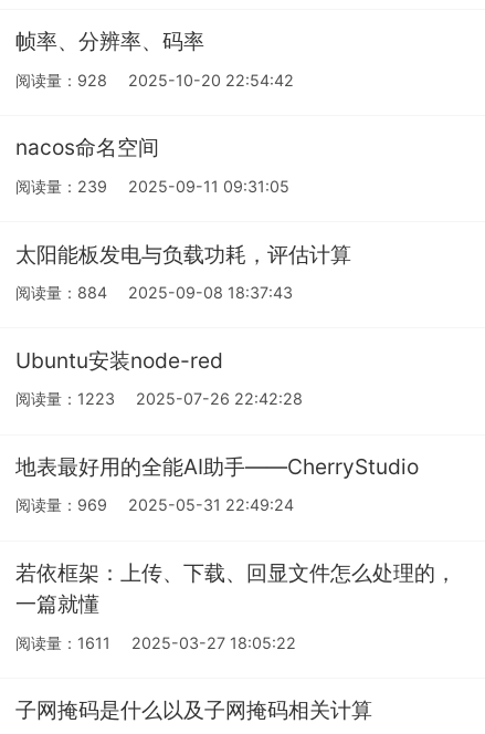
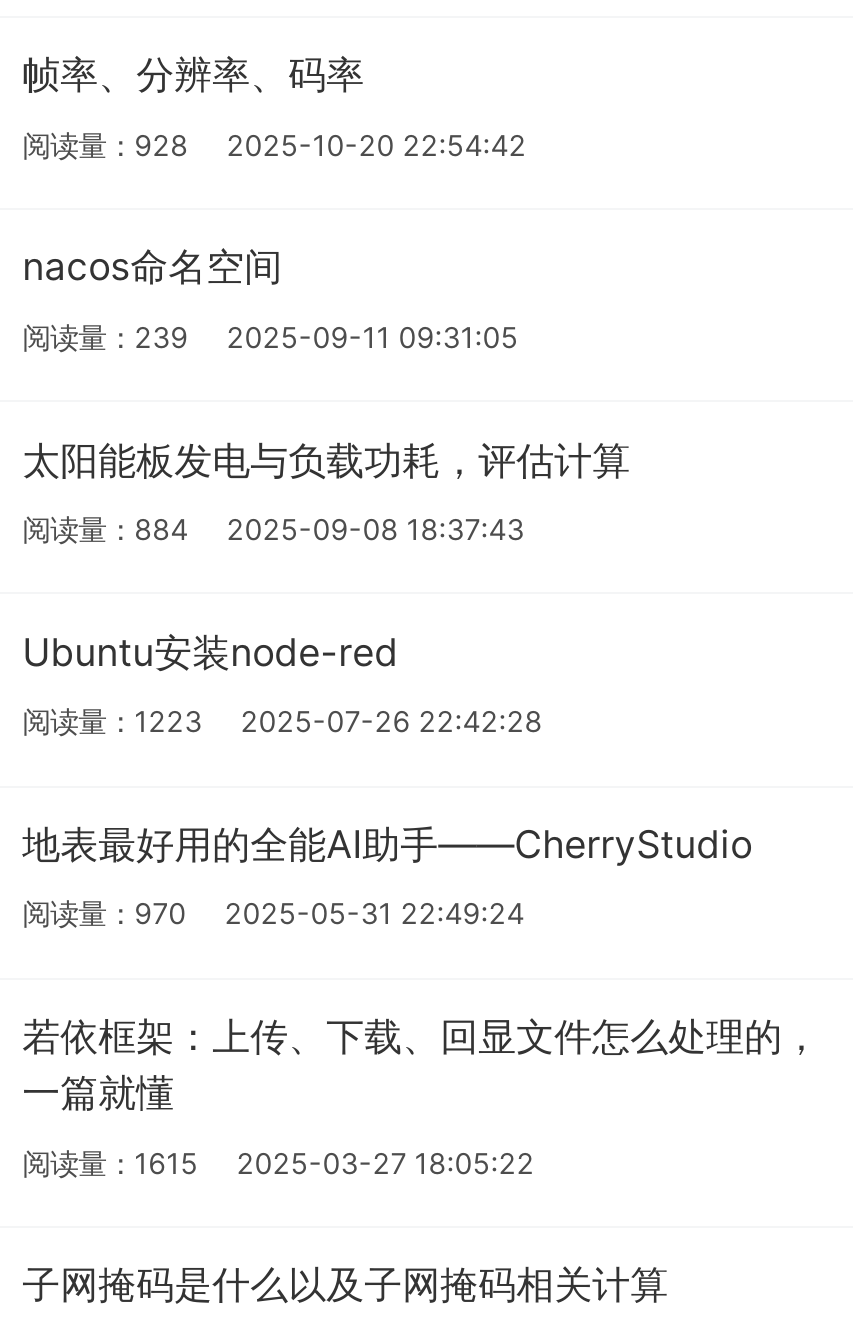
[16,496,294,515] 阅读量：969 2025-05-31 22:49:24 -> [22,897,524,931] 阅读量：970 2025-05-31 22:49:24
[16,633,296,652] 阅读量：1611 2025-03-27 18:05:22 -> [22,1145,534,1179] 阅读量：1615 2025-03-27 18:05:22

